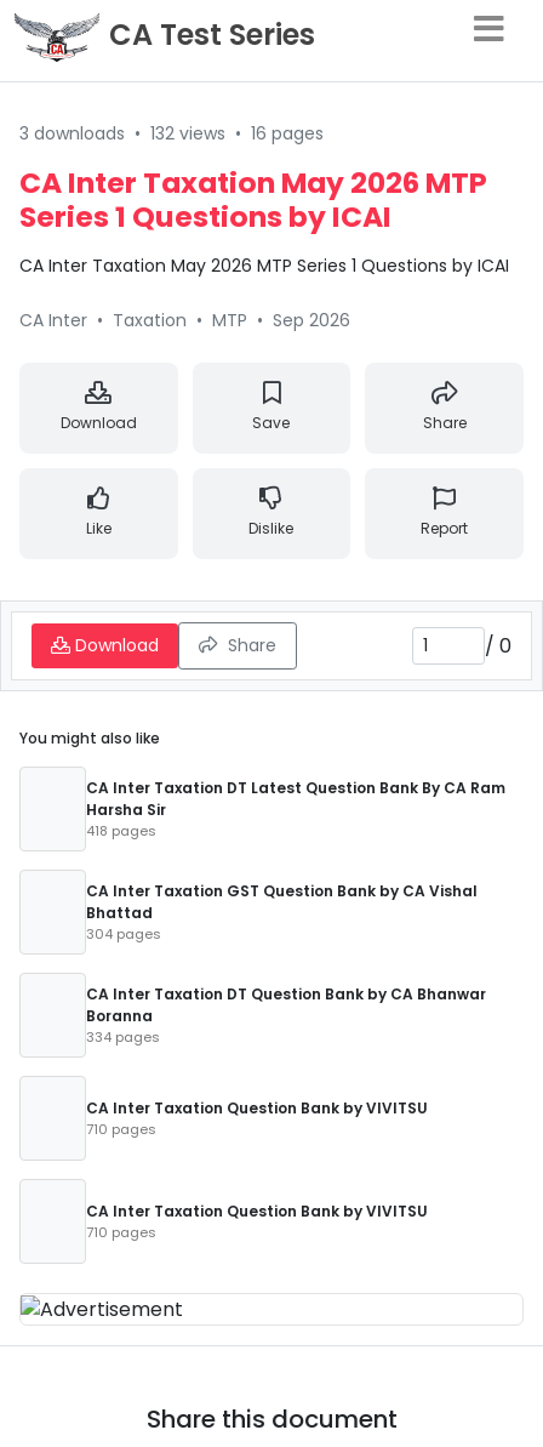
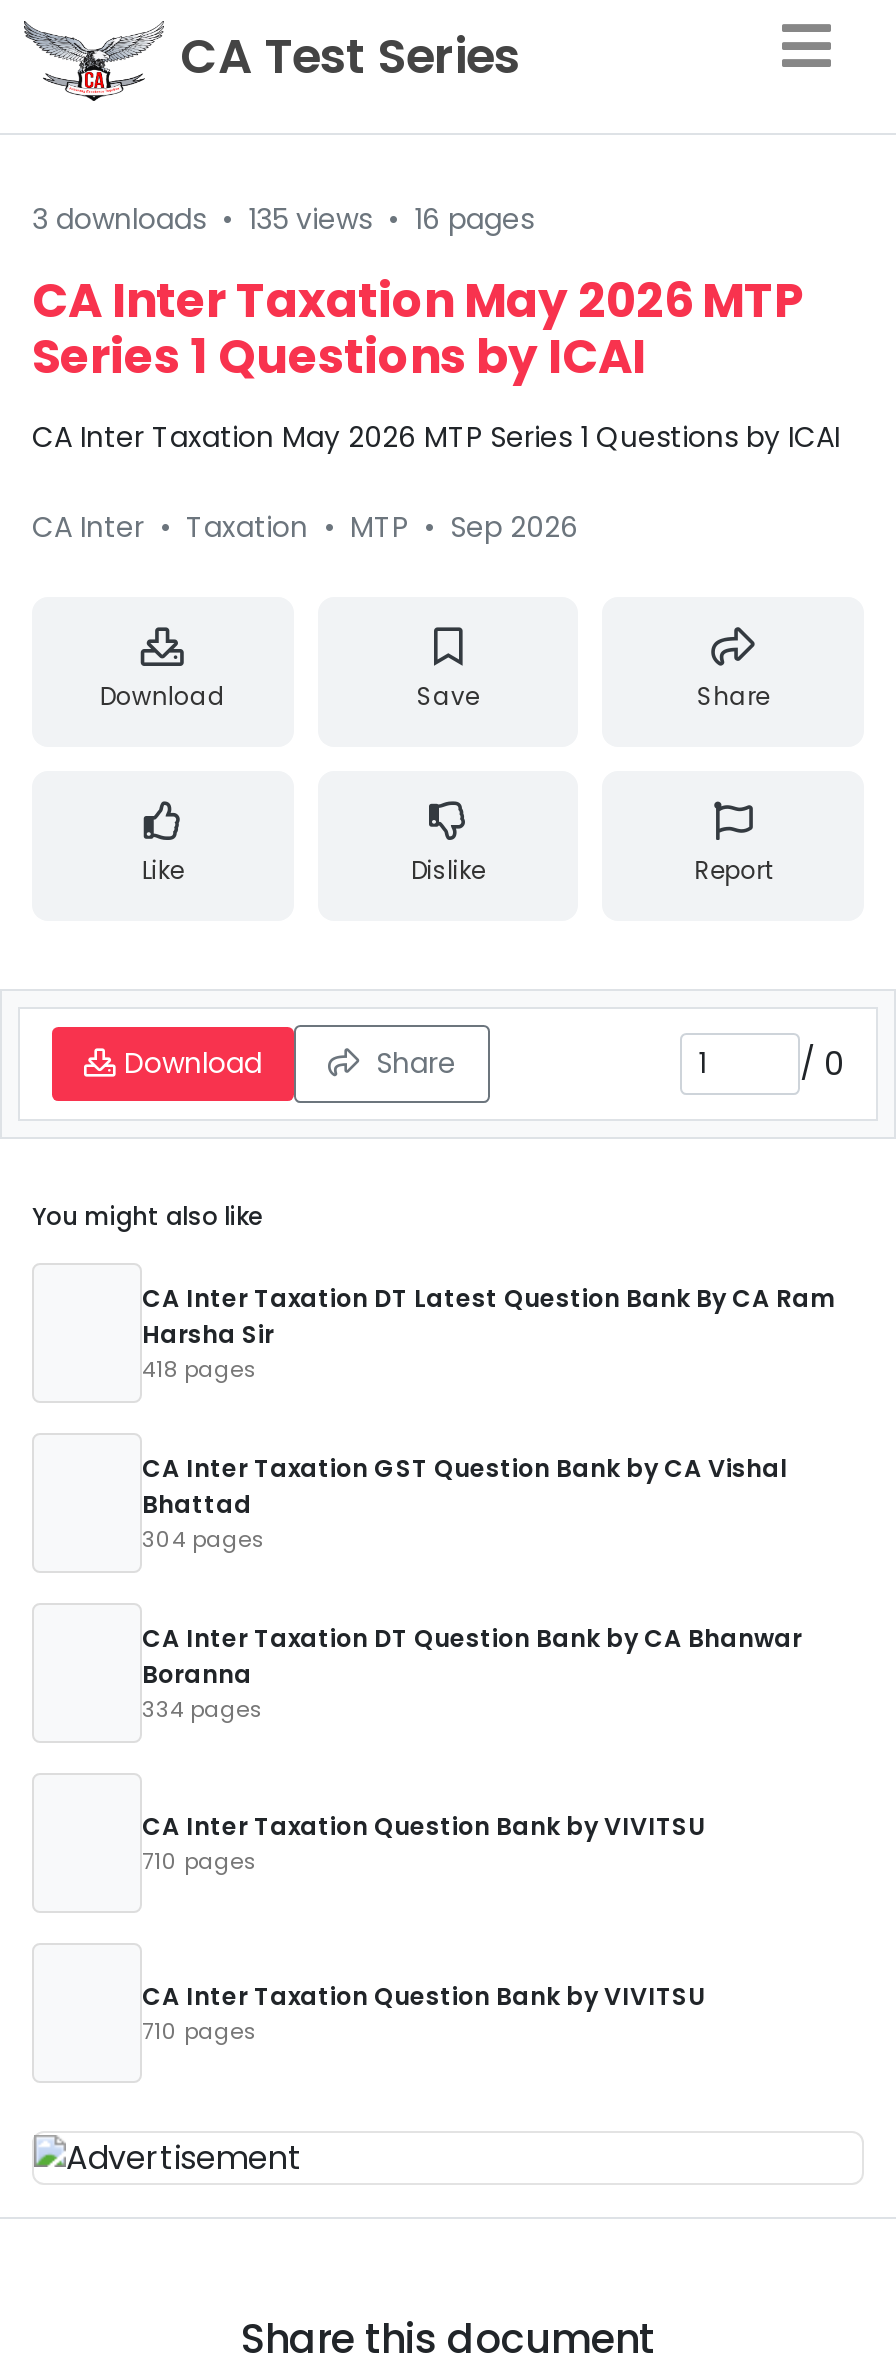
[19,121,324,146] 3 downloads • 132 views • 16 pages -> [32,199,534,239] 3 downloads • 135 views • 16 pages

